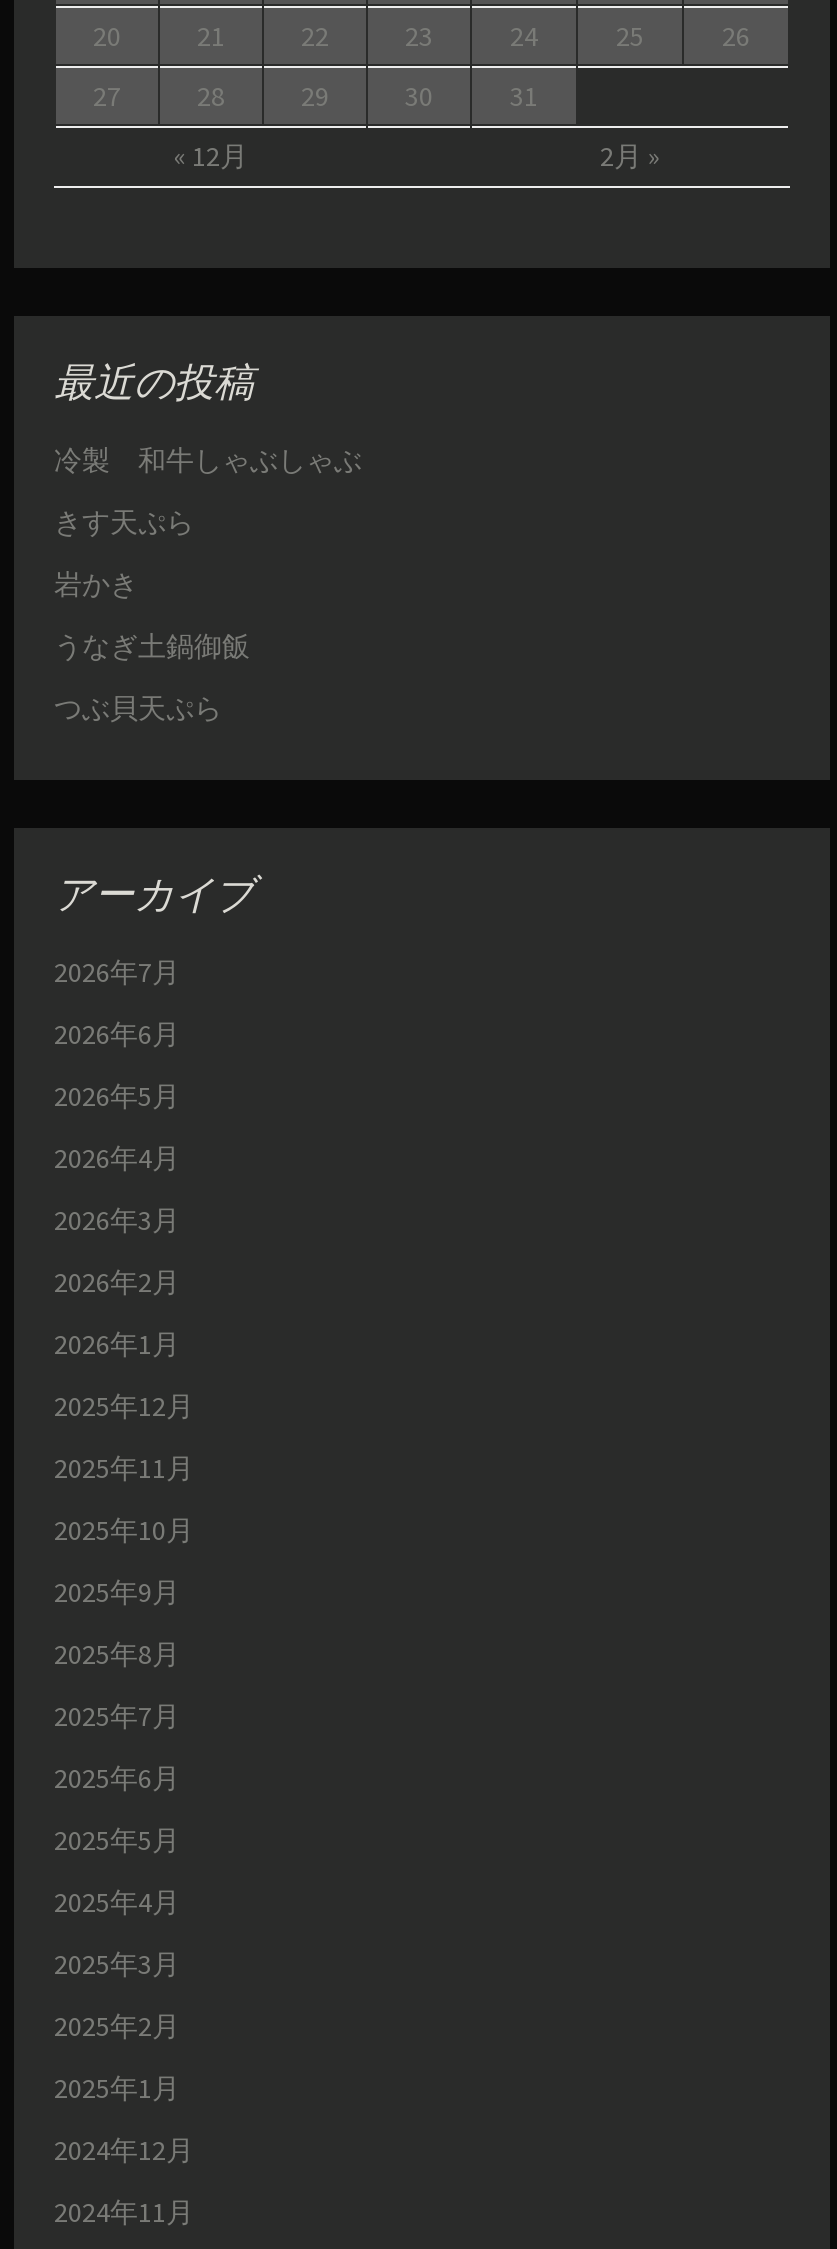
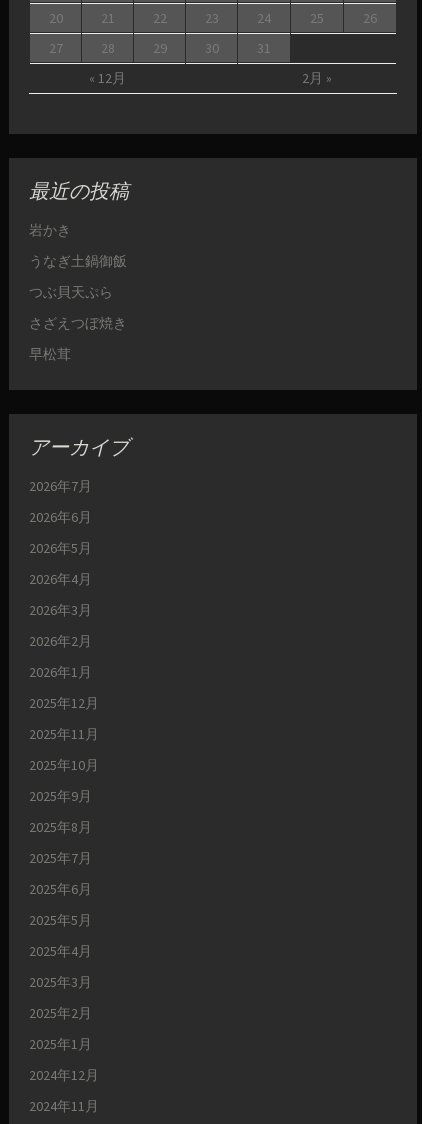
[54,443,362,541] 冷製 和牛しゃぶしゃぶ | きす天ぷら -> none
moved [54,567,250,665] -> [29,220,127,269]: 岩かき | うなぎ土鍋御飯
none -> [29,313,127,362] さざえつぼ焼き | 早松茸

